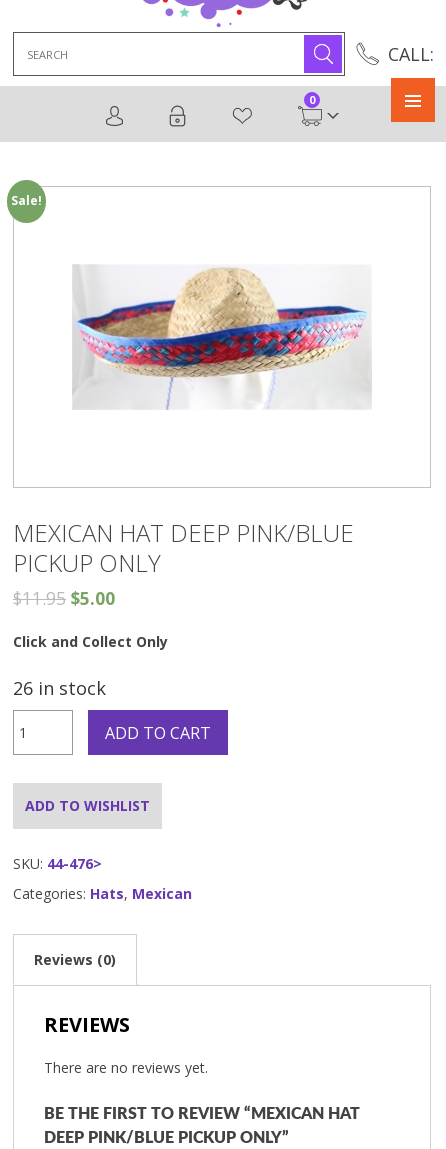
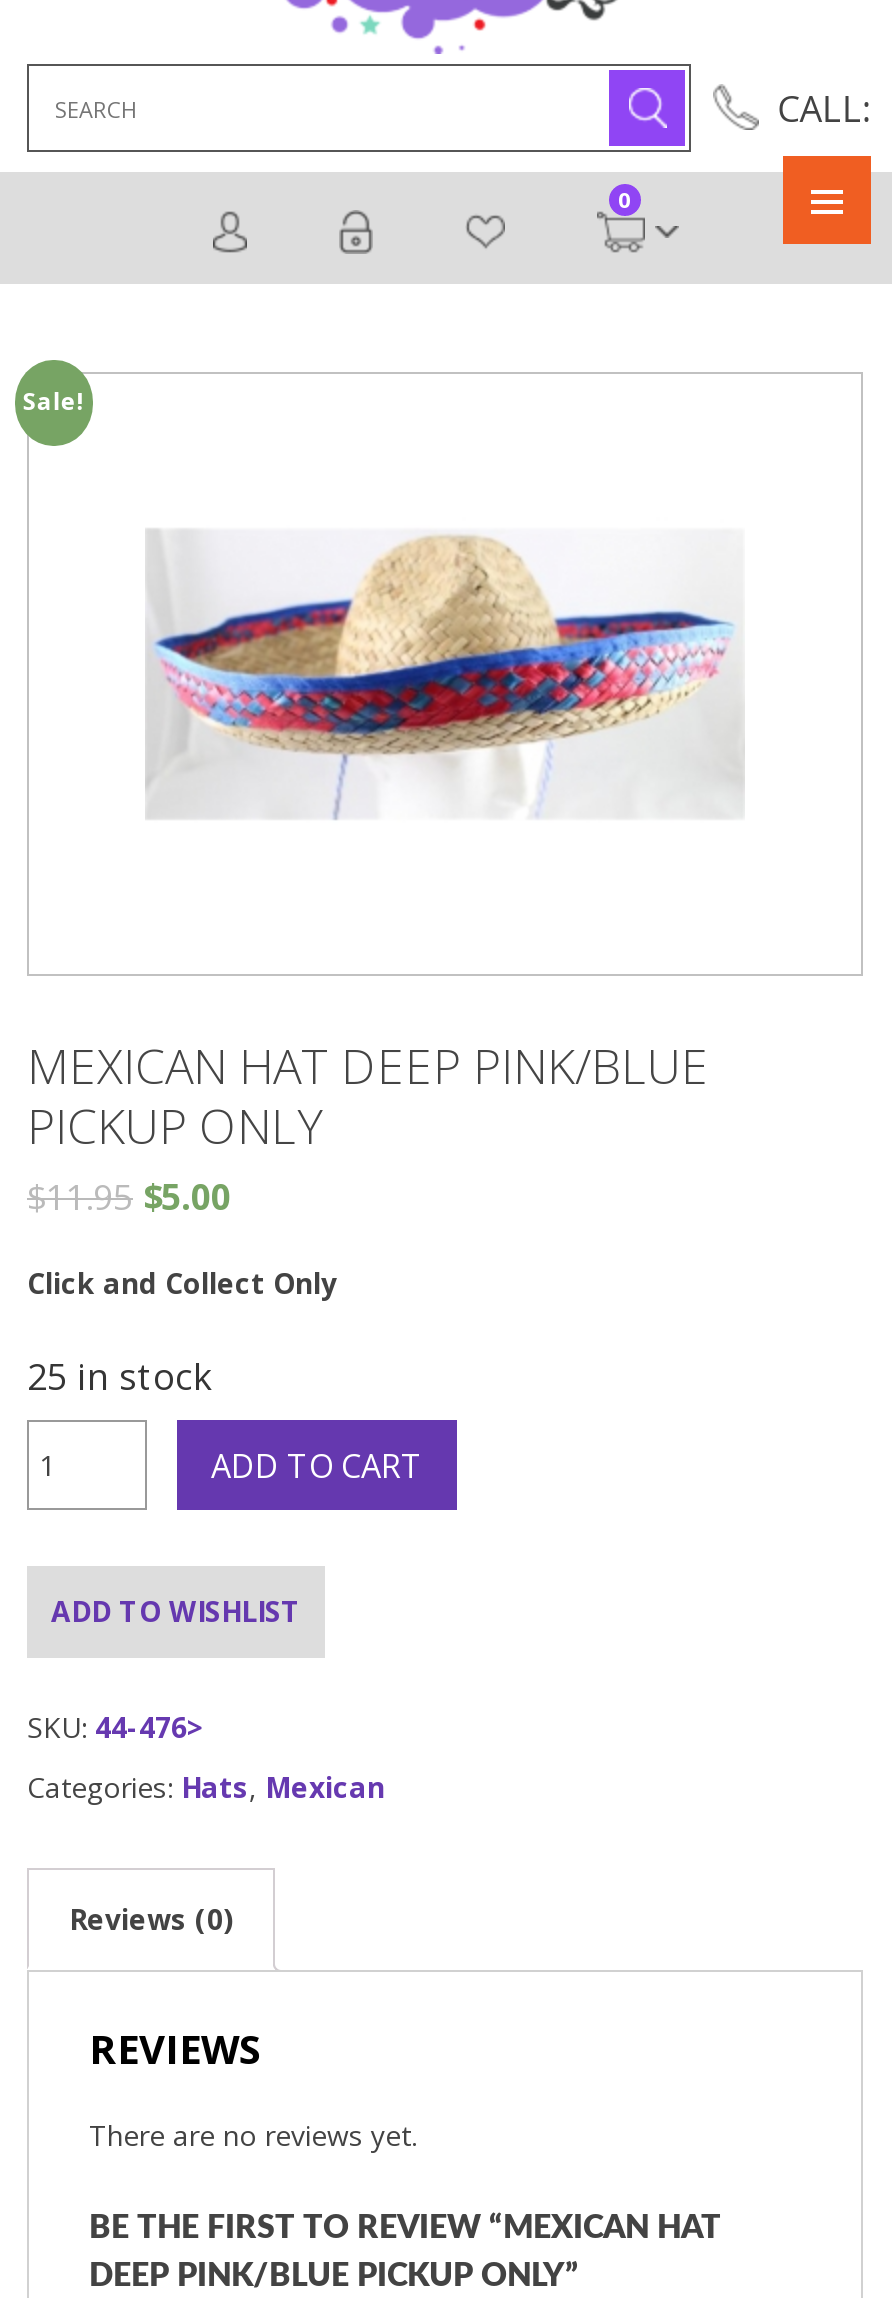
[13,676,106,700] 26 in stock -> [27,1352,213,1400] 25 in stock

